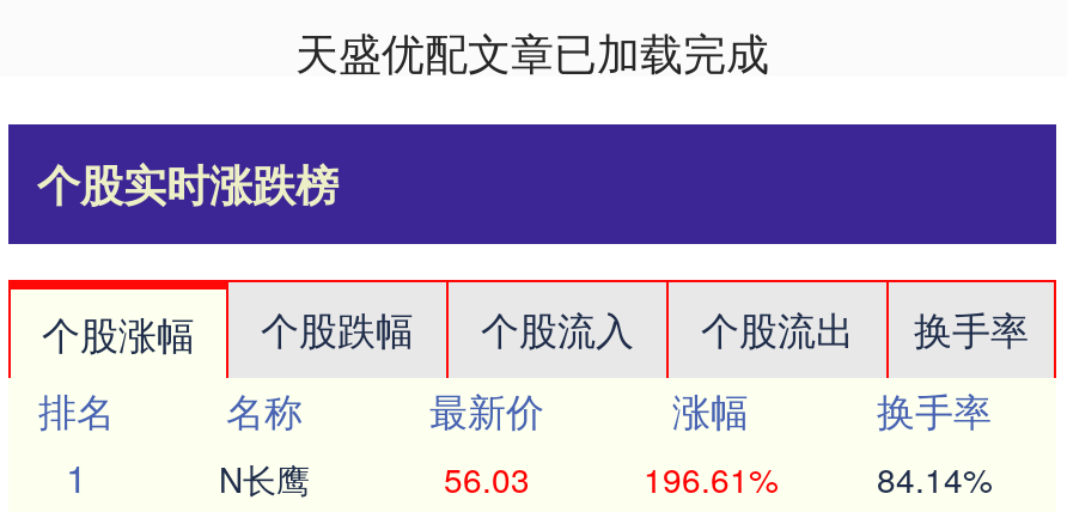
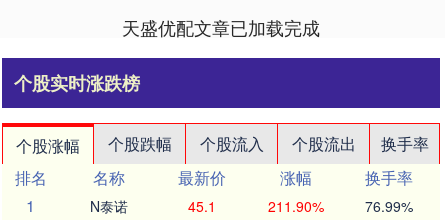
[219,454,310,502] N长鹰 -> [90,196,128,216] N泰诺
[444,454,530,502] 56.03 -> [188,196,216,216] 45.1
[644,454,778,502] 196.61% -> [267,196,323,216] 211.90%
[877,454,992,502] 84.14% -> [365,196,413,216] 76.99%

